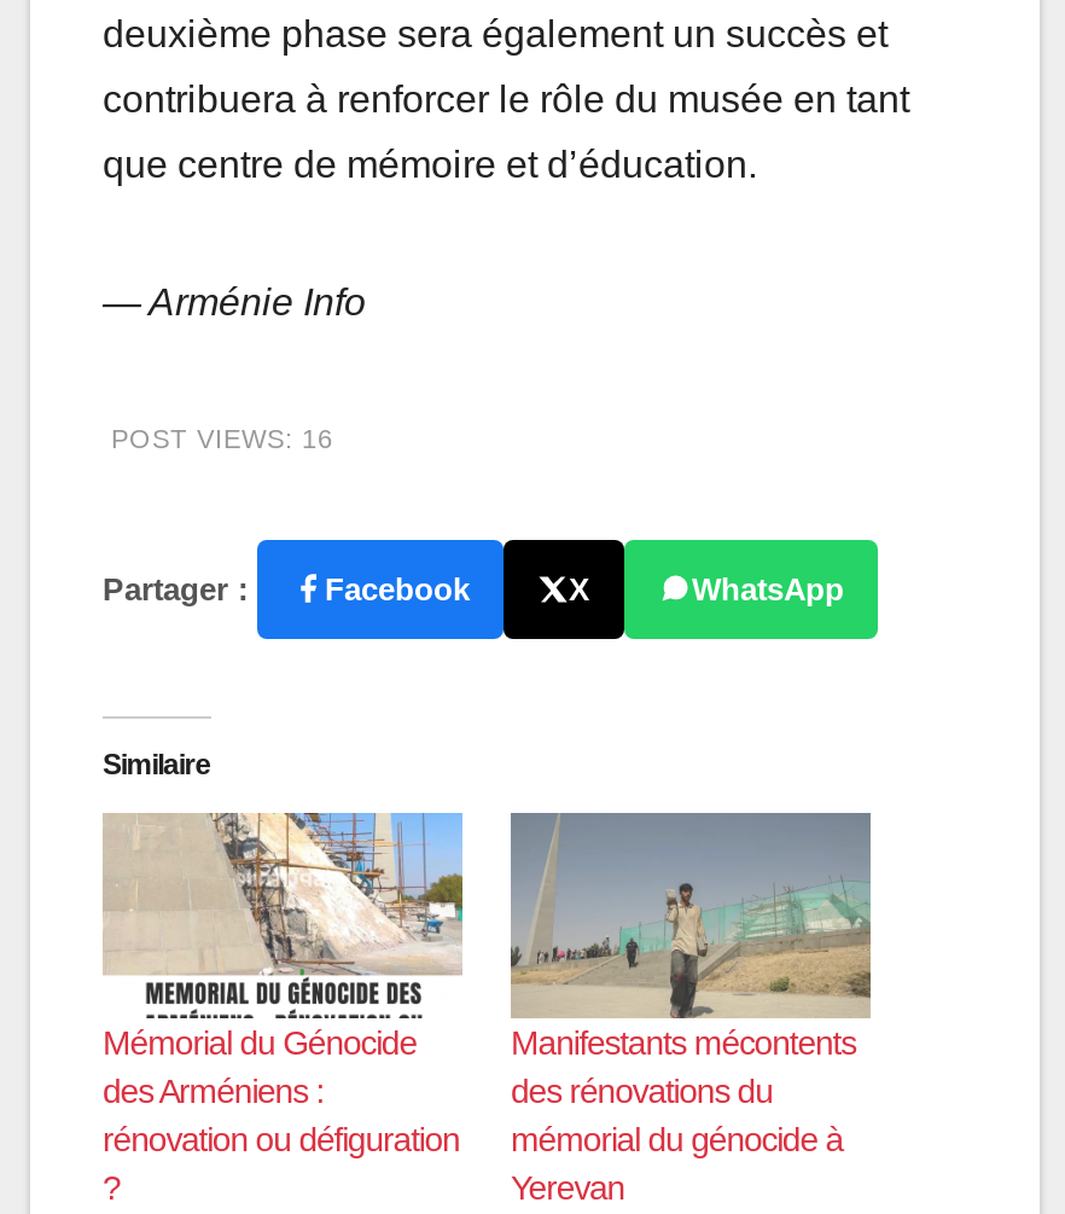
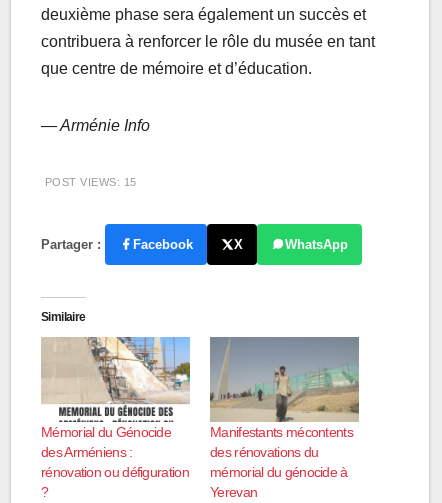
[111,424,333,453] POST VIEWS: 16 -> [44,176,136,188] POST VIEWS: 15

